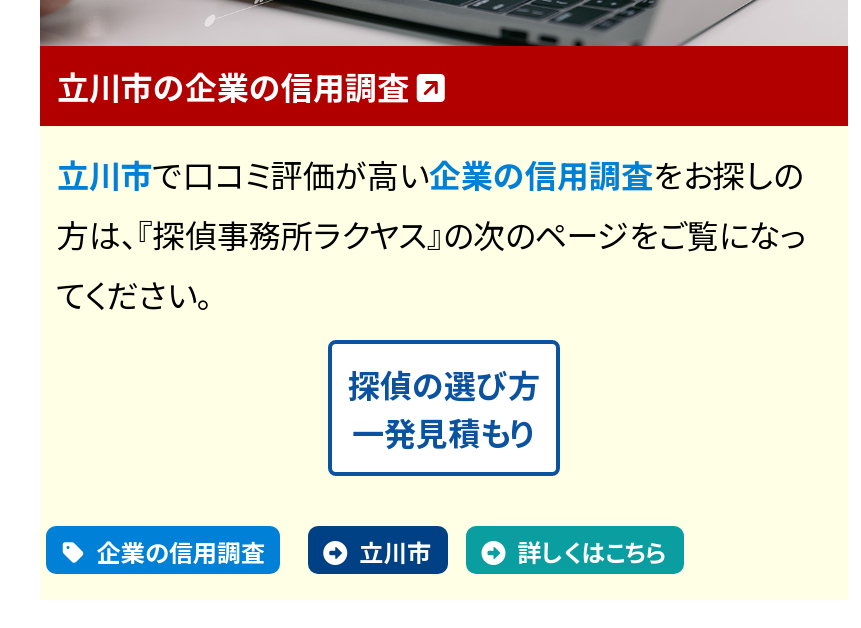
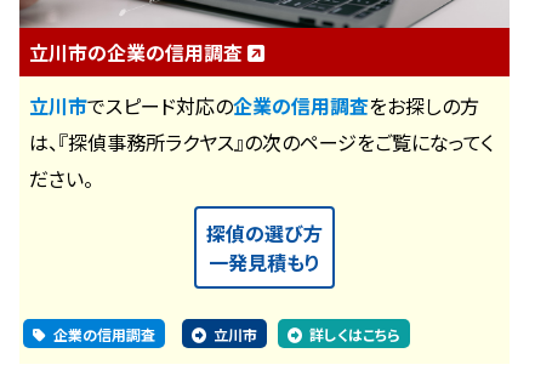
[57,151,807,319] 立川市で口コミ評価が高い企業の信用調査をお探しの | 方は、『探偵事務所ラクヤス』の次のページをご覧になっ | てください。 -> [30,91,494,193] 立川市でスピード対応の企業の信用調査をお探しの方 | は、『探偵事務所ラクヤス』の次のページをご覧になってく | ださい。

